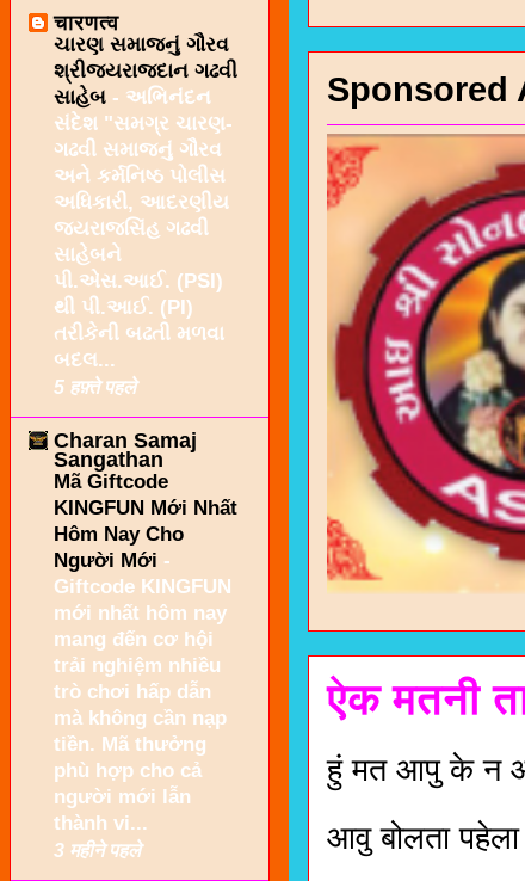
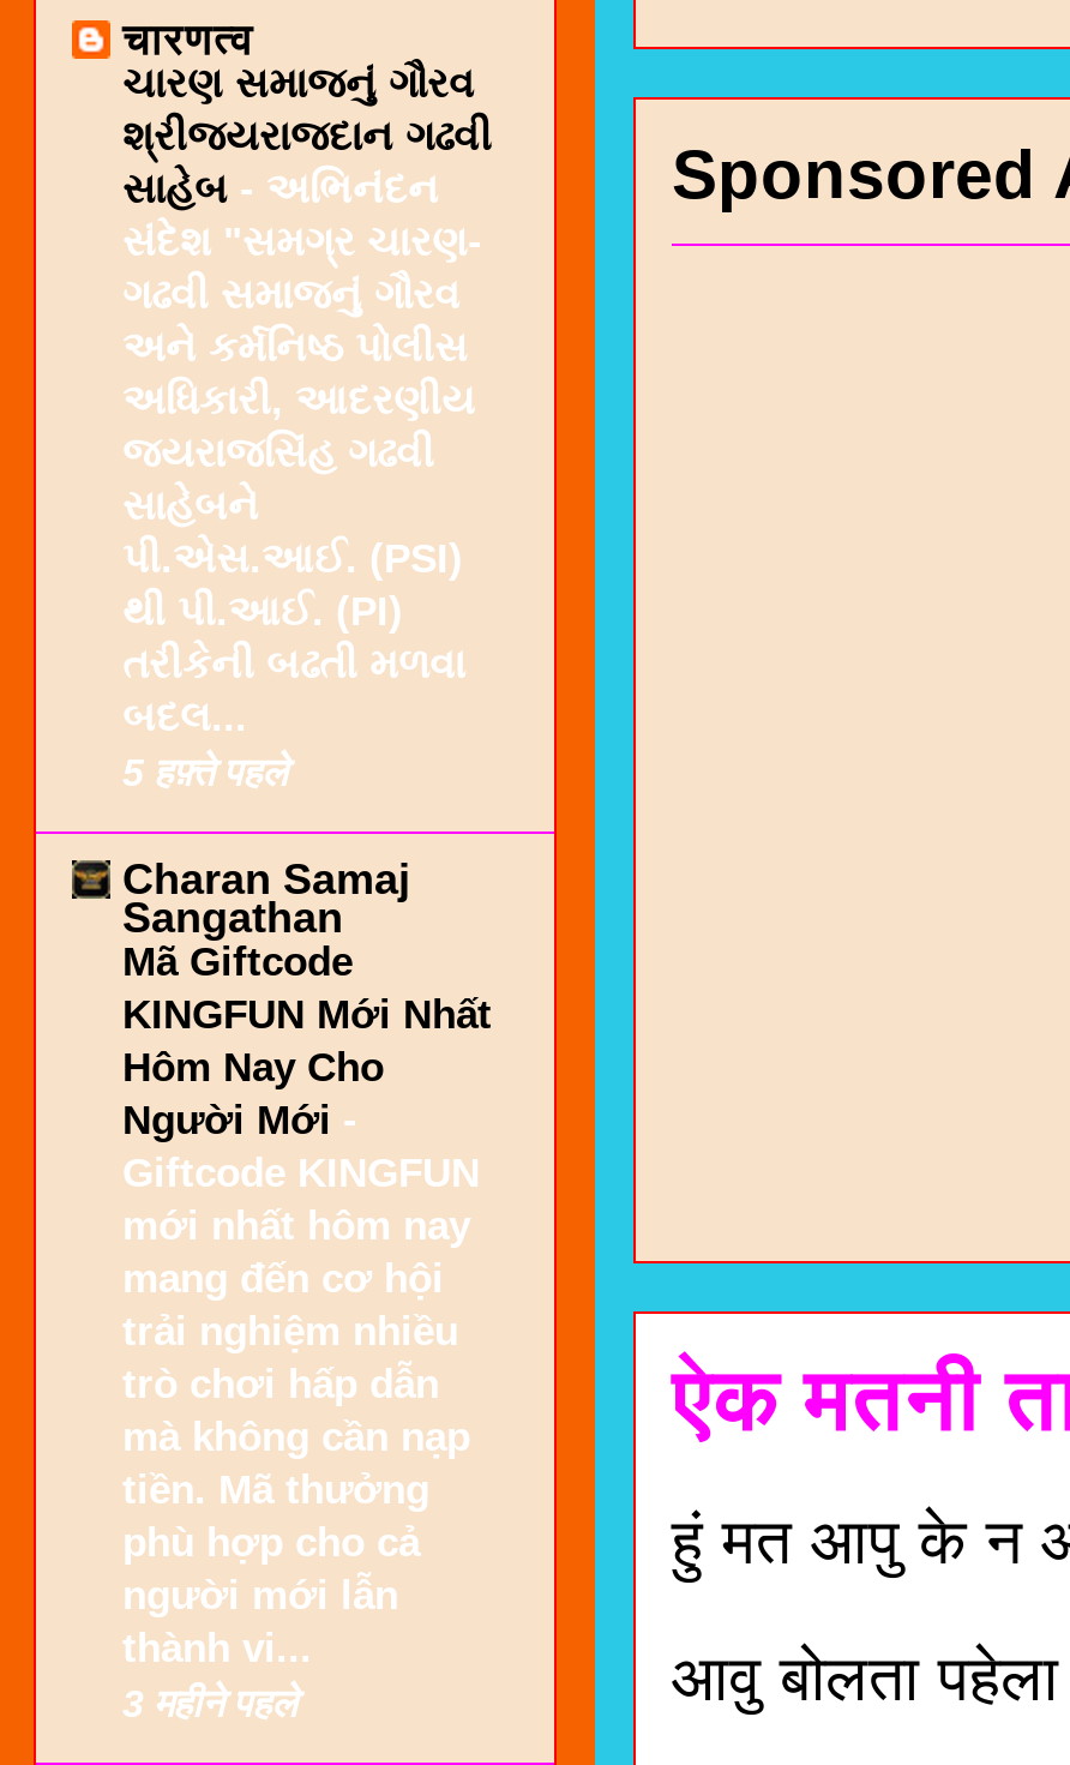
[326,134,521,592] [image] -> none

